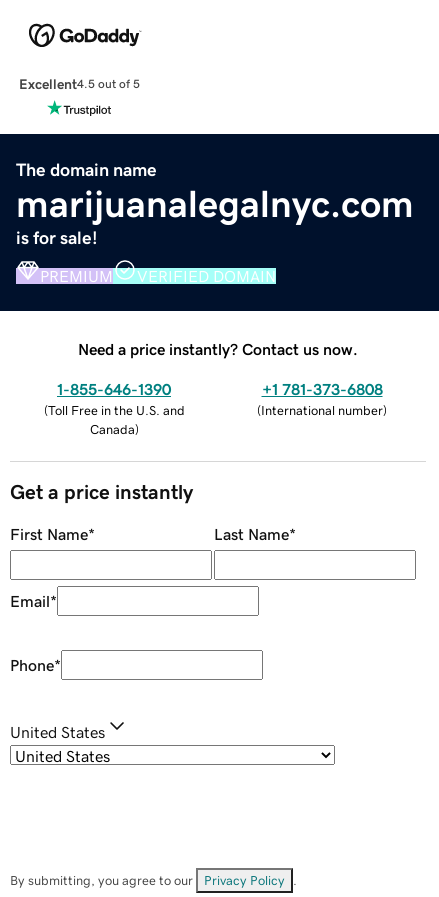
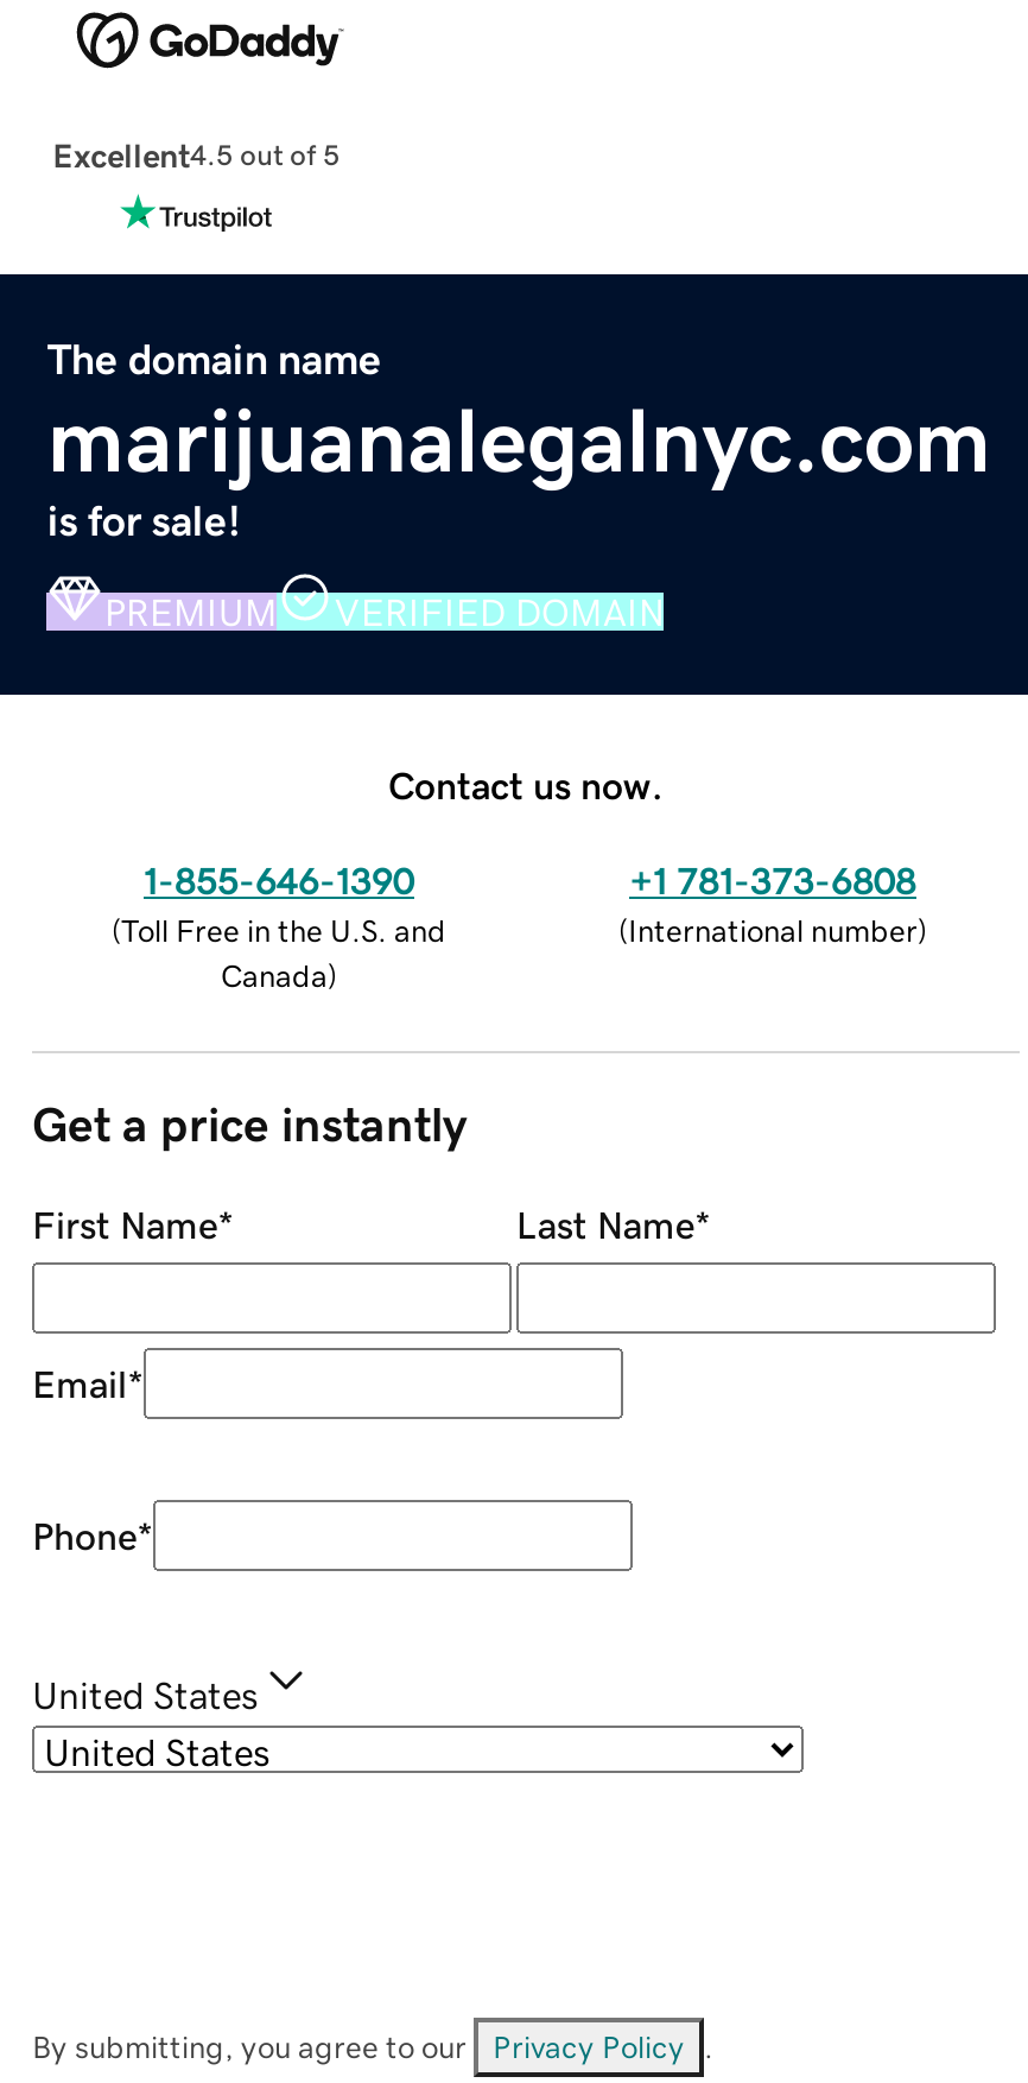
[78,341,358,357] Need a price instantly? Contact us now. -> [388,765,664,803] Contact us now.

